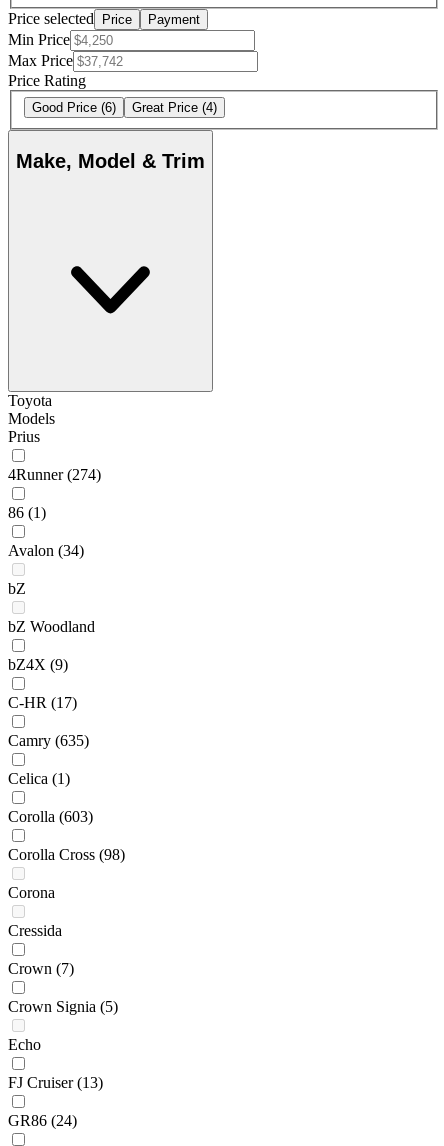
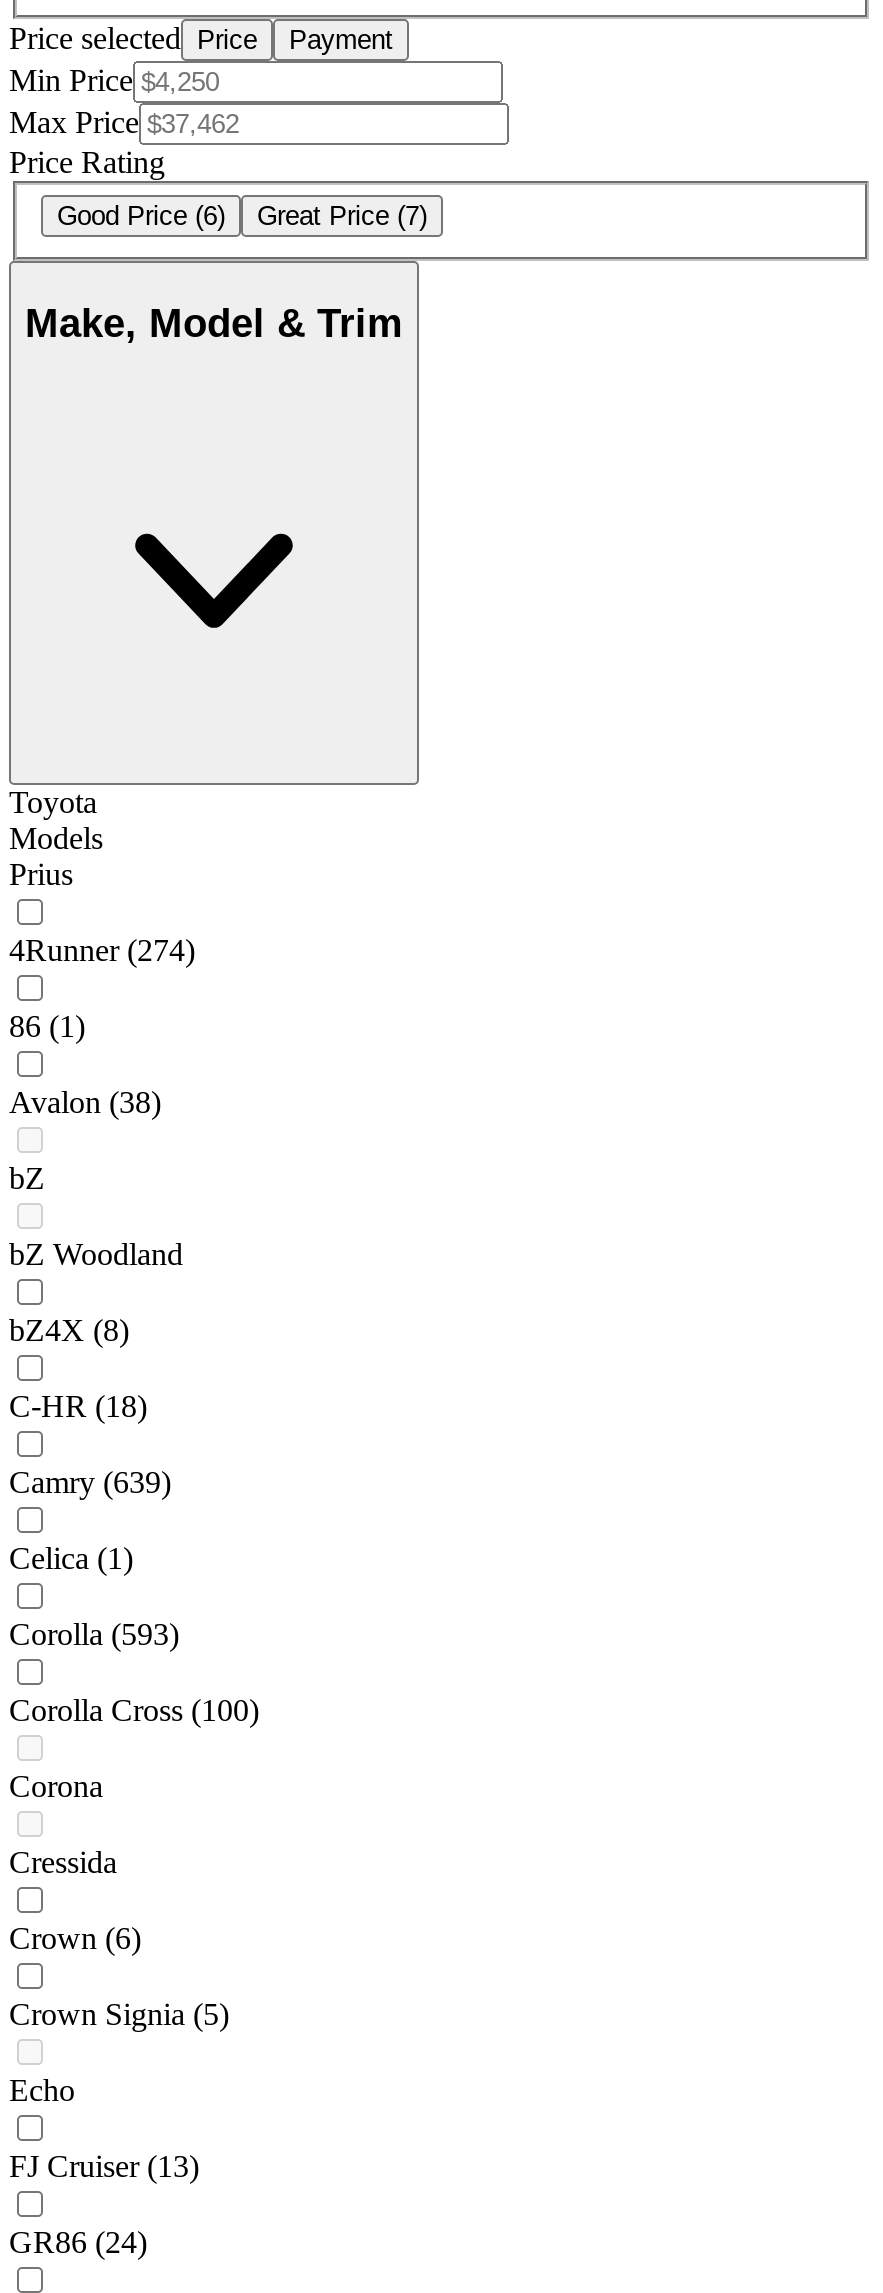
[32,100,217,115] Good Price (6) Great Price (4) -> [57,202,427,232] Good Price (6) Great Price (7)
[8,542,84,559] Avalon (34) -> [9,1086,161,1120] Avalon (38)
[8,656,68,673] bZ4X (9) -> [9,1314,129,1348] bZ4X (8)
[8,694,77,711] C-HR (17) -> [9,1390,147,1424] C-HR (18)
[8,732,89,749] Camry (635) -> [9,1466,171,1500] Camry (639)
[8,808,93,825] Corolla (603) -> [9,1618,179,1652] Corolla (593)
[8,846,125,863] Corolla Cross (98) -> [9,1694,259,1728] Corolla Cross (100)
[8,960,74,977] Crown (7) -> [9,1922,141,1956] Crown (6)

